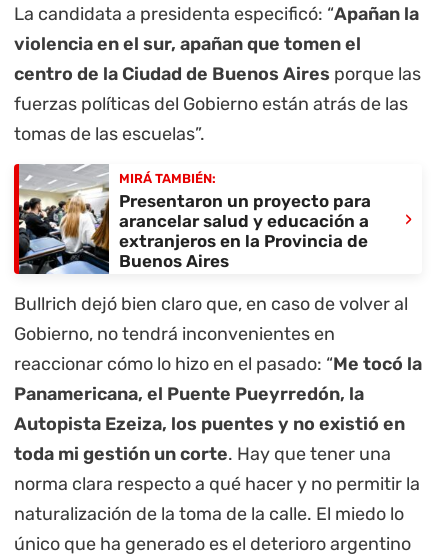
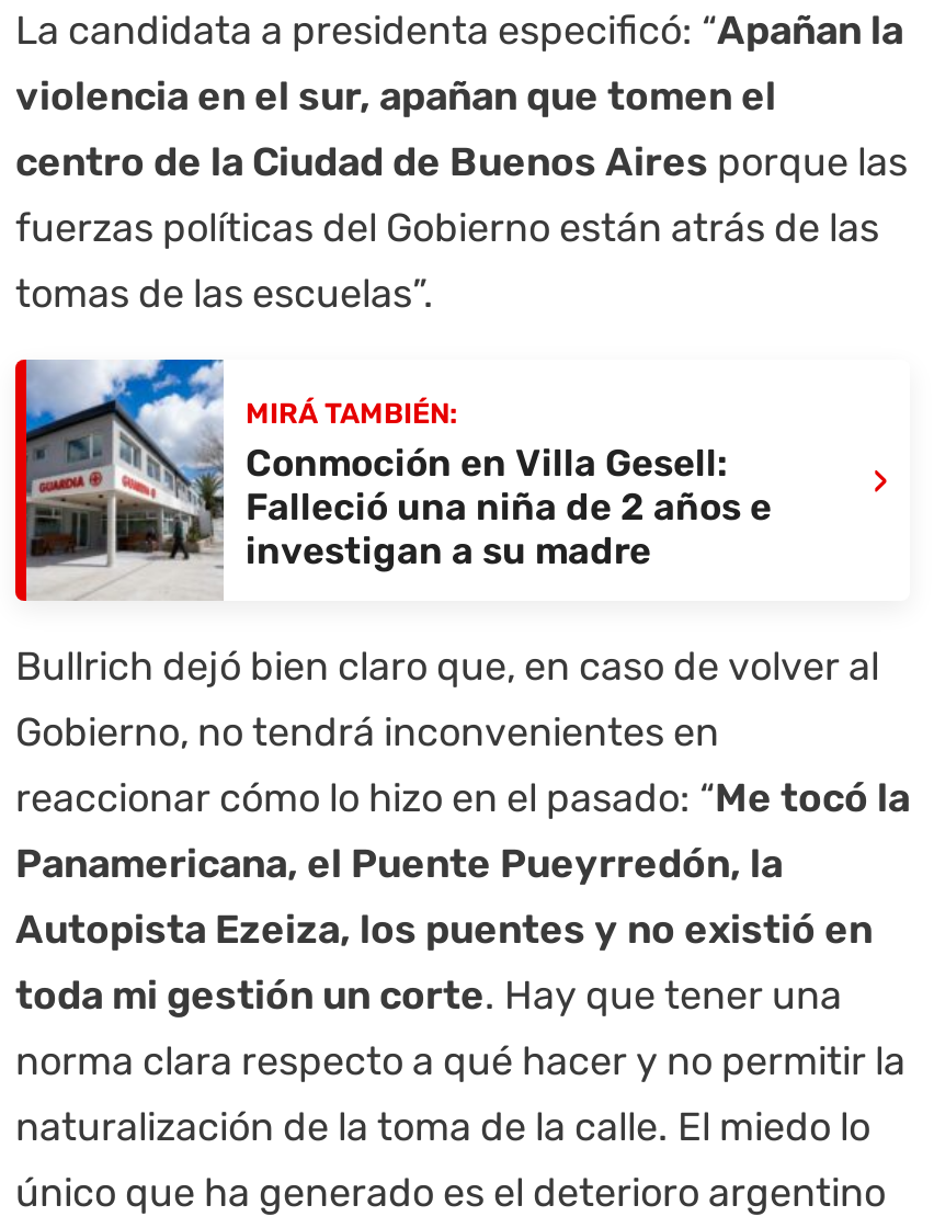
[18,164,371,275] [image] | Presentaron un proyecto para | arancelar salud y educación a | extranjeros en la Provincia de | Buenos Aires -> [24,357,772,601] [image] | Conmoción en Villa Gesell: | Falleció una niña de 2 años e | investigan a su madre

